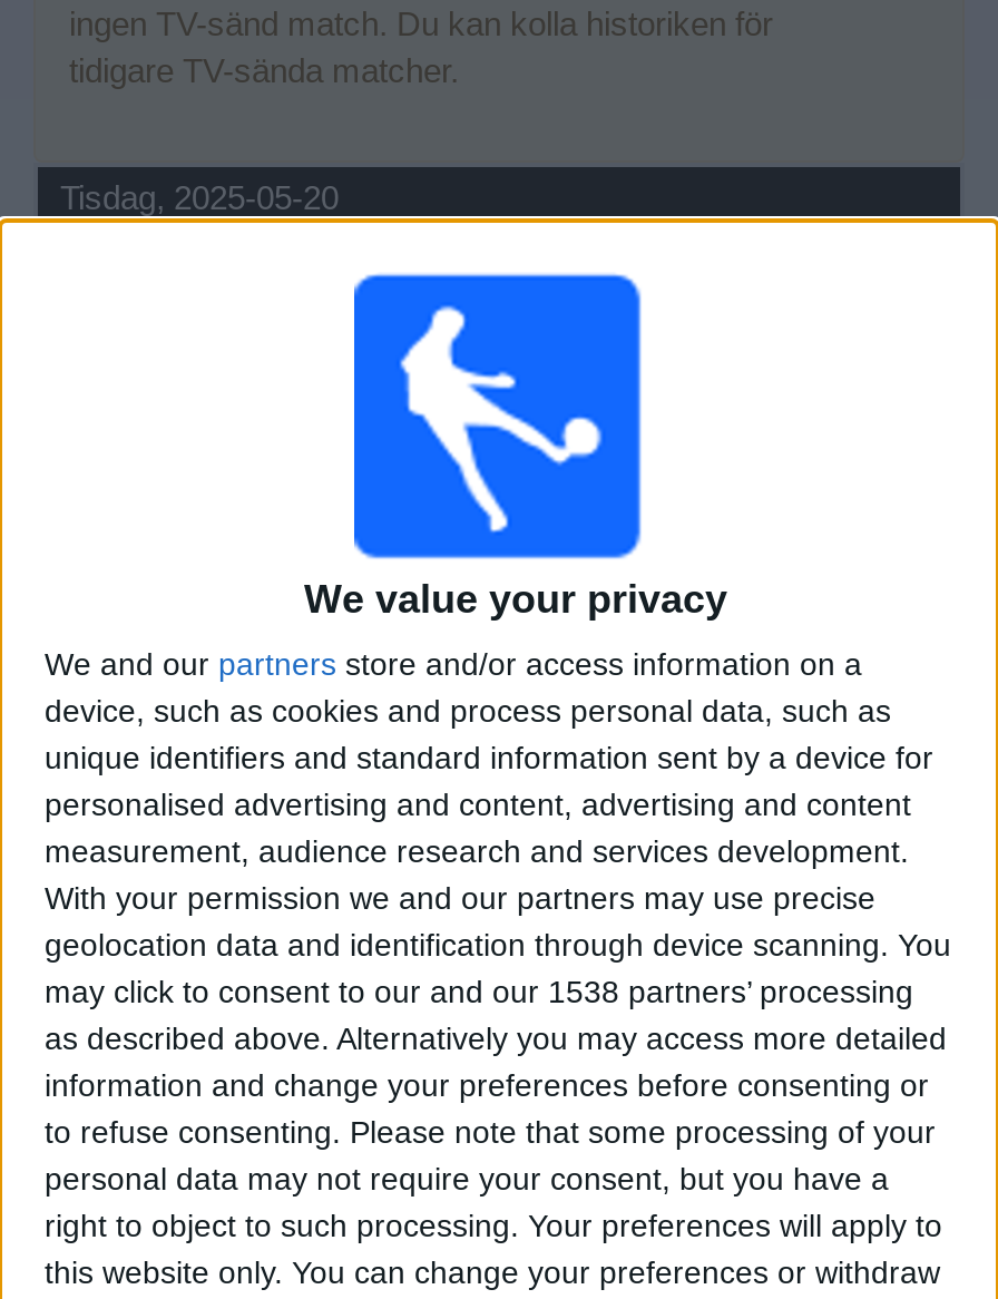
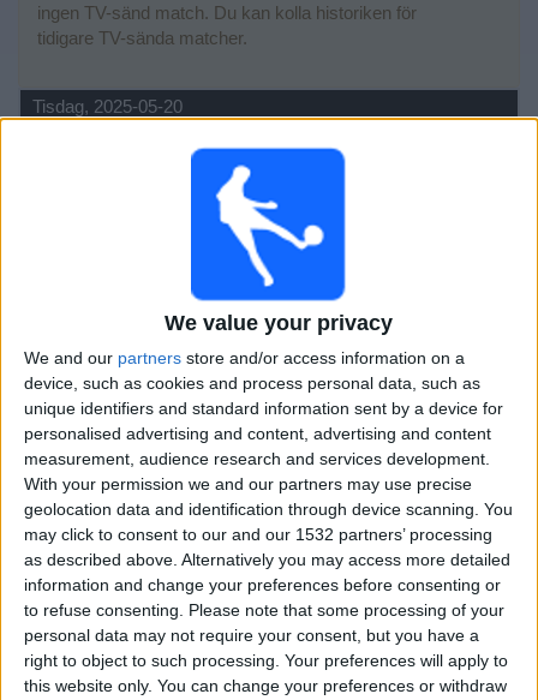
[45,974,913,1010] may click to consent to our and our 1538 partners’ processing -> [24,525,492,544] may click to consent to our and our 1532 partners’ processing

